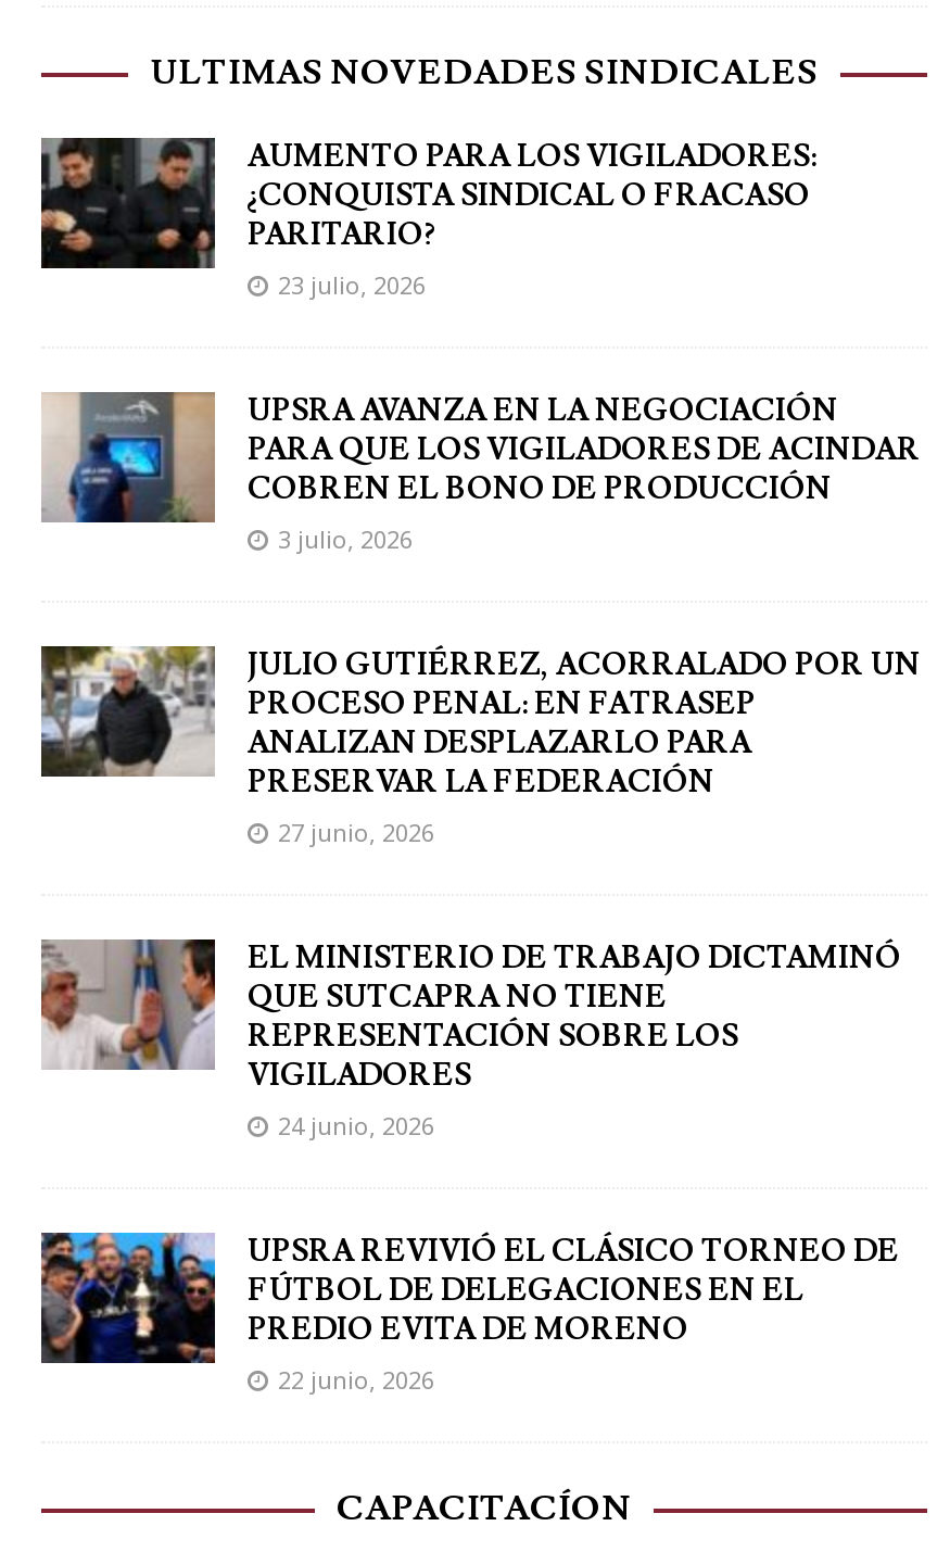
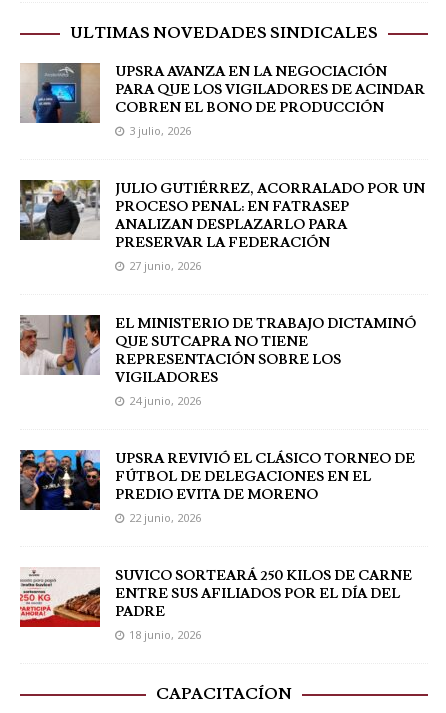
[39,137,816,301] [image] | AUMENTO PARA LOS VIGILADORES: | ¿CONQUISTA SINDICAL O FRACASO | PARITARIO? | 23 julio, 2026 -> none
moved [39,389,921,1396] -> [19,61,425,525]: [image] | UPSRA AVANZA EN LA NEGOCIACIÓN | PARA QUE LOS VIGILADORES DE ACINDAR | ... | PREDIO EVITA DE MORENO | 22 junio, 2026
none -> [19,567,412,642] [image] | SUVICO SORTEARÁ 250 KILOS DE CARNE | ENTRE SUS AFILIADOS POR EL DÍA DEL | PADRE | 18 junio, 2026

